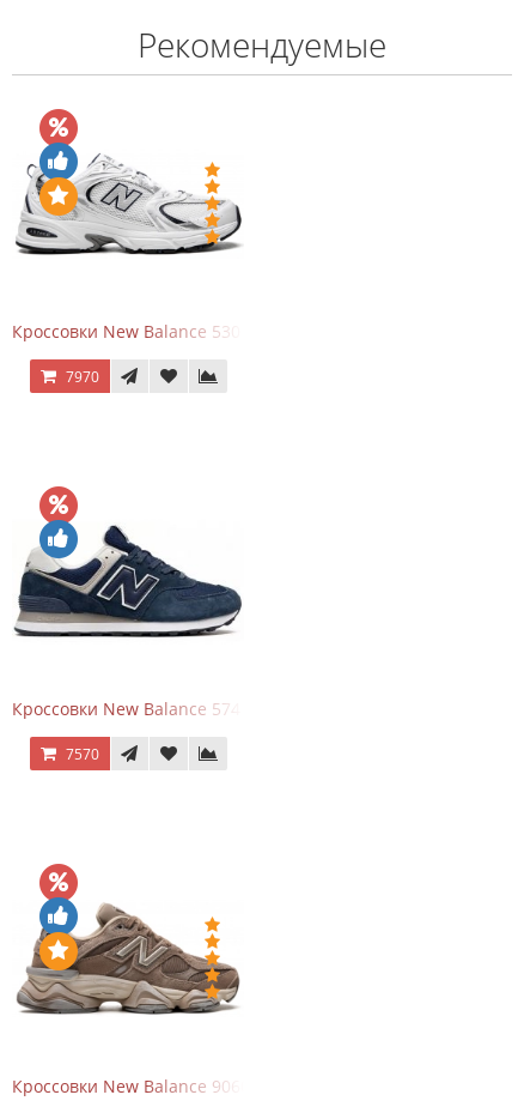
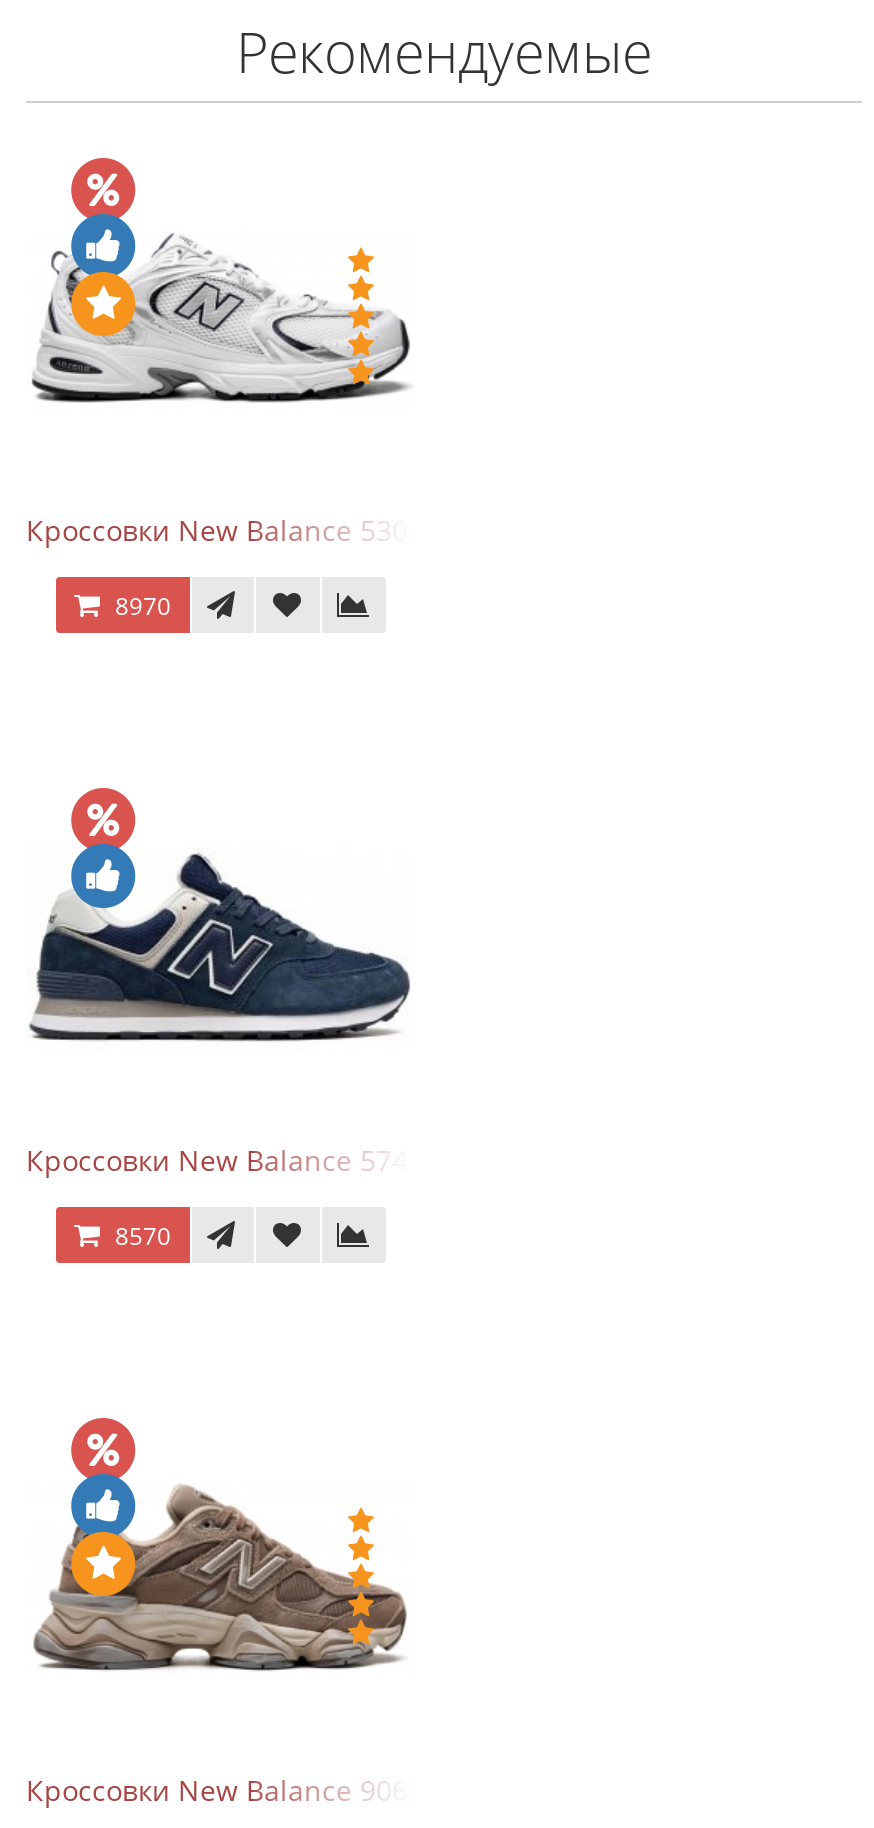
[65,367,99,387] 7970 -> [115,589,171,623] 8970
[65,744,99,764] 7570 -> [115,1219,171,1253] 8570

